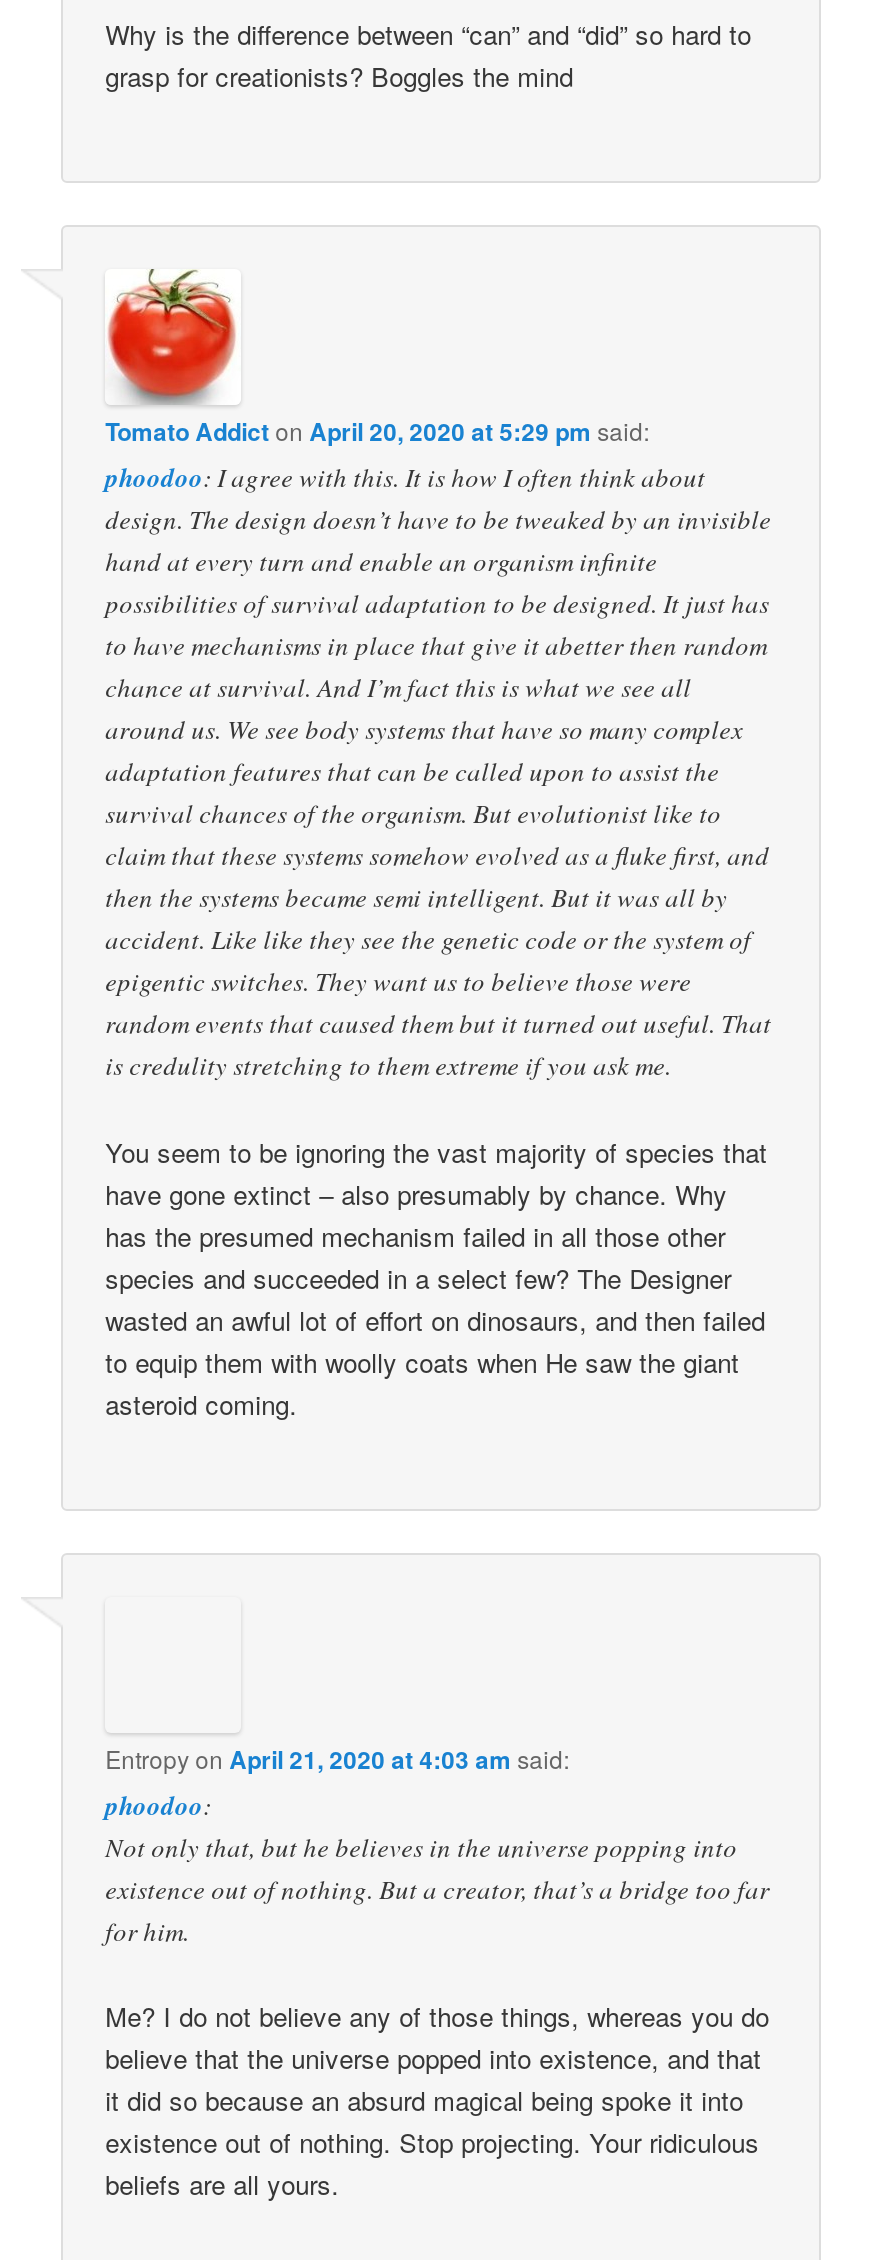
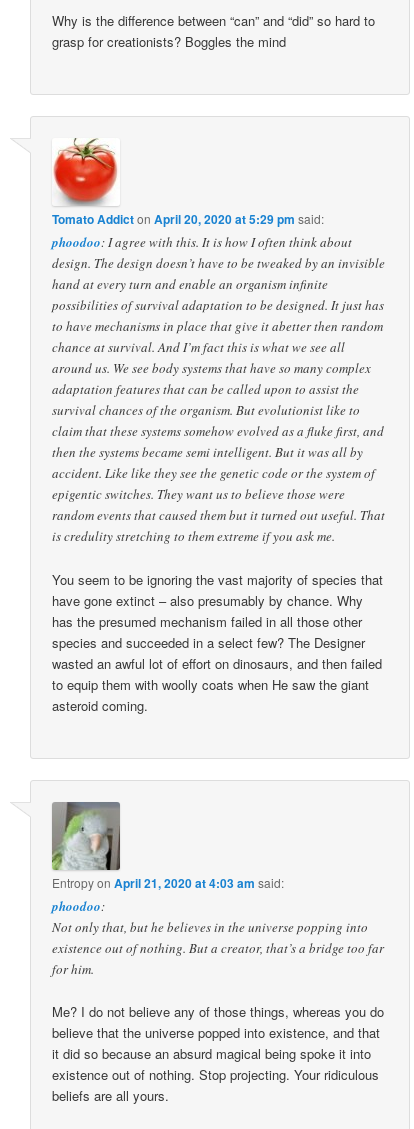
none -> [51,801,121,871] [image]

